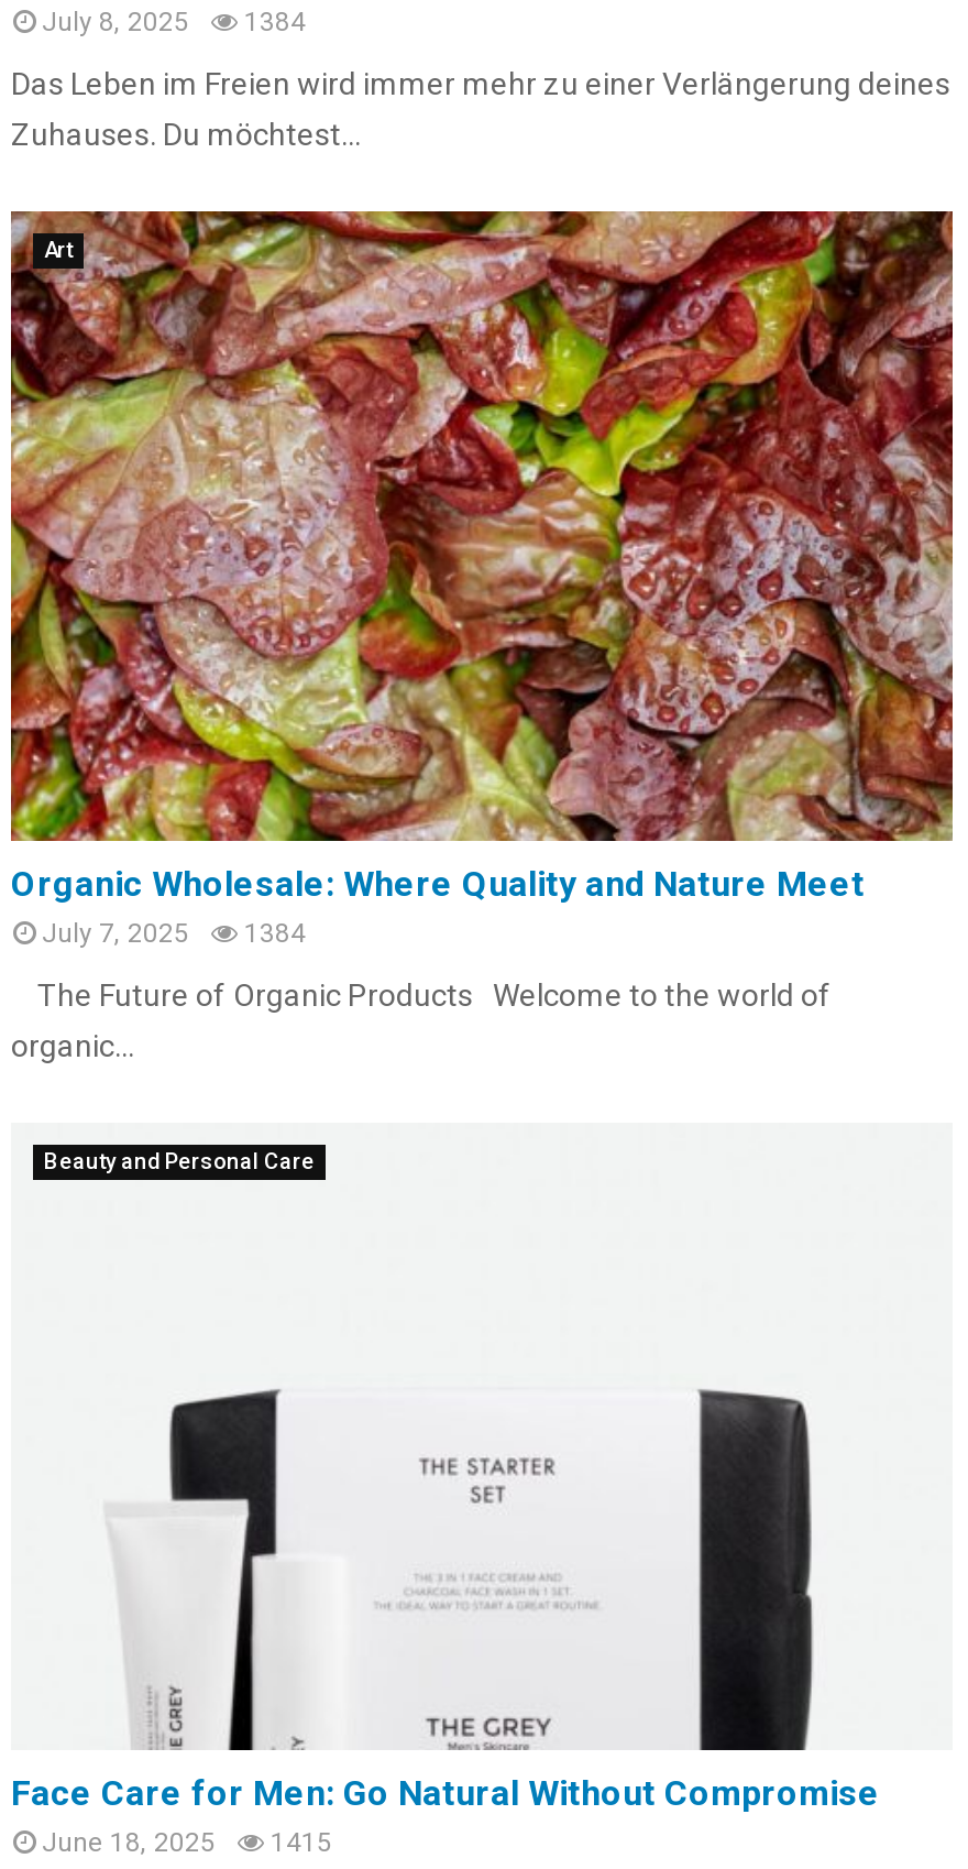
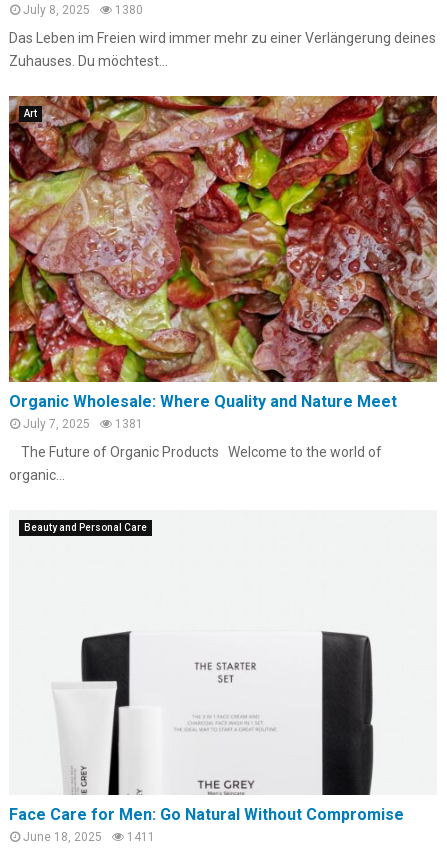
[42,7,306,38] July 8, 2025 1384 -> [23,3,143,17] July 8, 2025 1380
[42,917,306,948] July 7, 2025 1384 -> [23,417,143,431] July 7, 2025 1381
[42,1827,332,1858] June 18, 2025 1415 -> [23,830,155,844] June 18, 2025 1411

